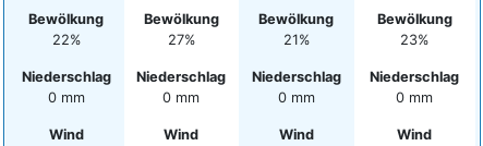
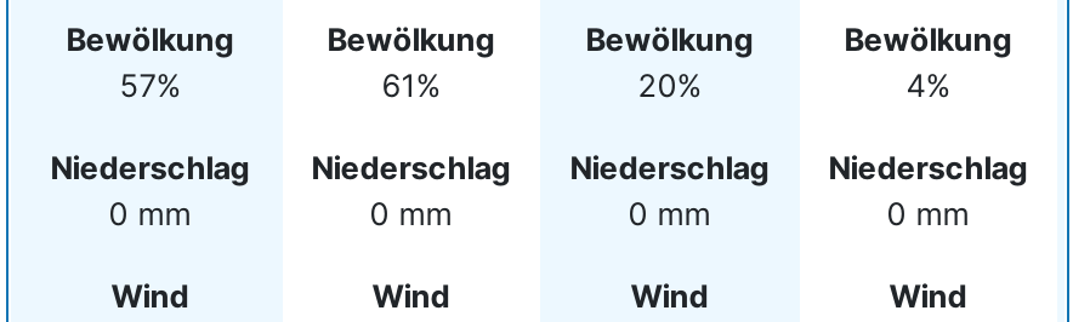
[52,32,80,48] 22% -> [120,68,180,104] 57%
[168,32,195,48] 27% -> [382,68,440,104] 61%
[283,32,309,48] 21% -> [638,68,701,104] 20%
[400,32,429,48] 23% -> [906,68,950,104] 4%

